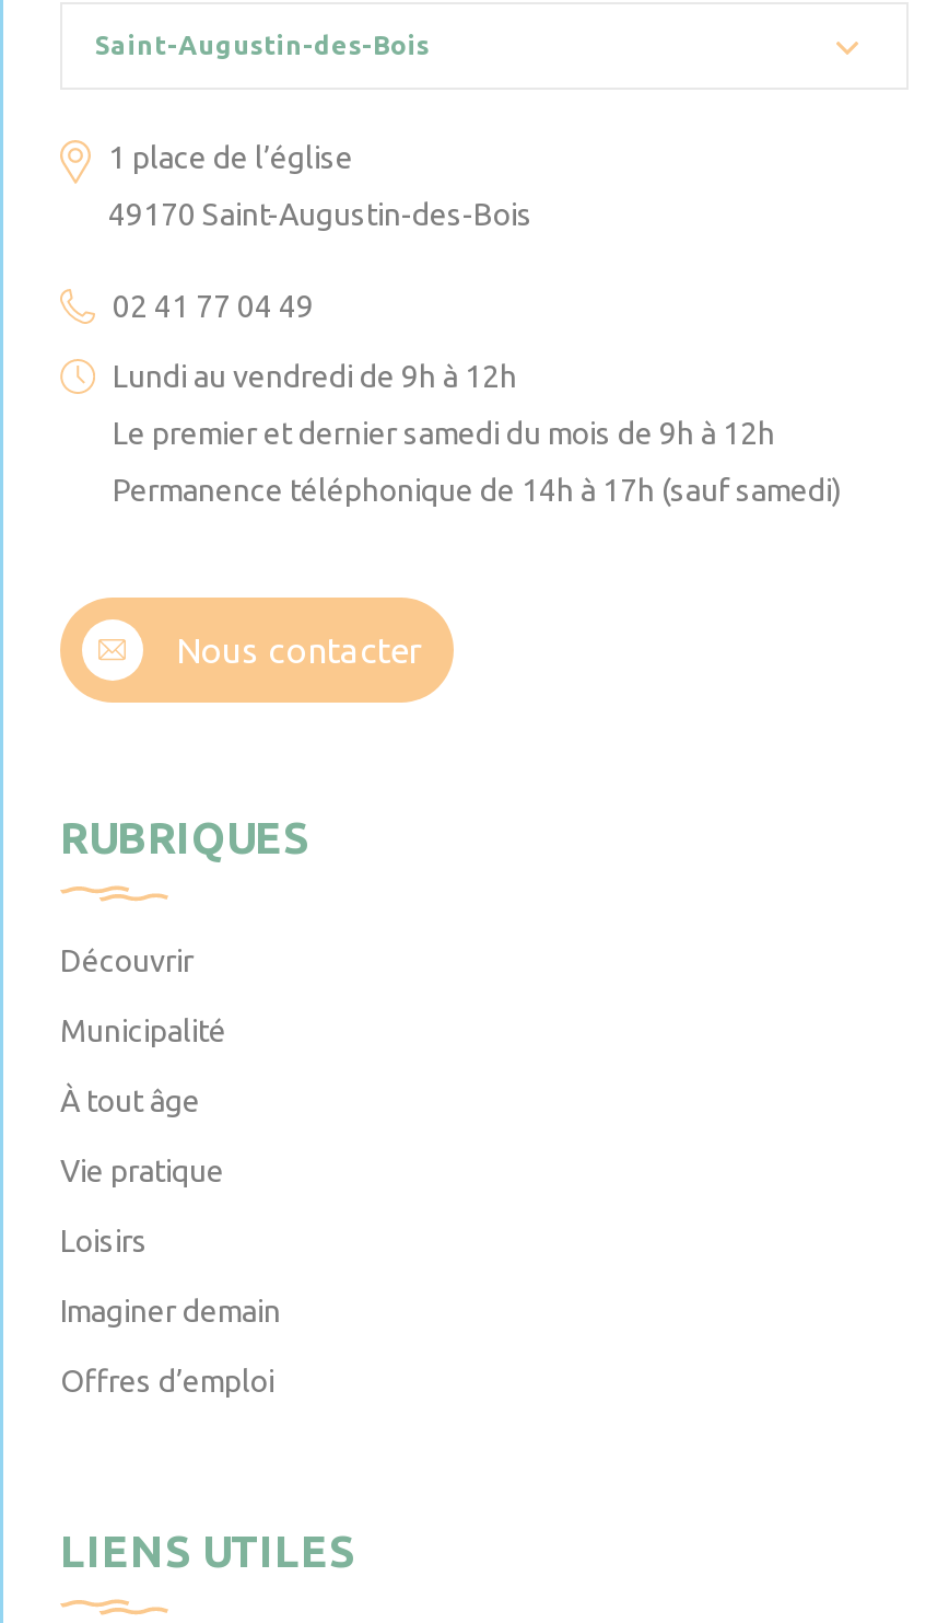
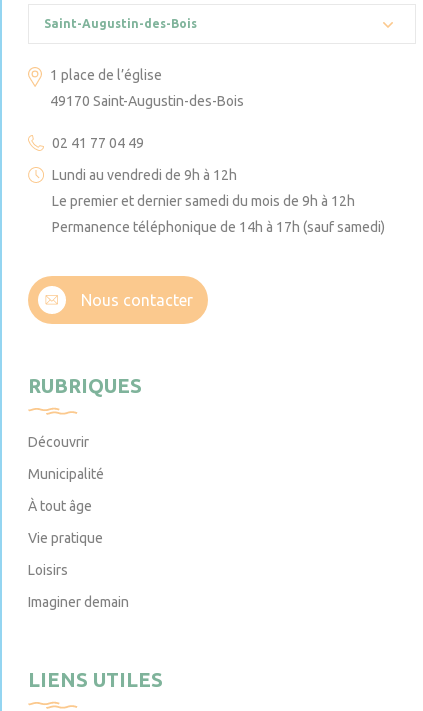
[60,1364,274,1399] Offres d’emploi -> none

